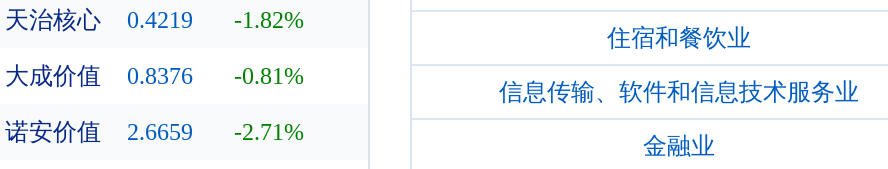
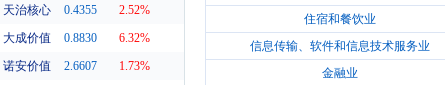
[127,6,193,34] 0.4219 -> [63,3,96,17] 0.4355
[234,6,304,34] -1.82% -> [119,3,150,17] 2.52%
[127,62,193,90] 0.8376 -> [63,31,96,45] 0.8830
[234,62,304,90] -0.81% -> [119,31,150,45] 6.32%
[127,118,193,146] 2.6659 -> [63,59,96,73] 2.6607
[234,118,304,146] -2.71% -> [119,59,150,73] 1.73%

